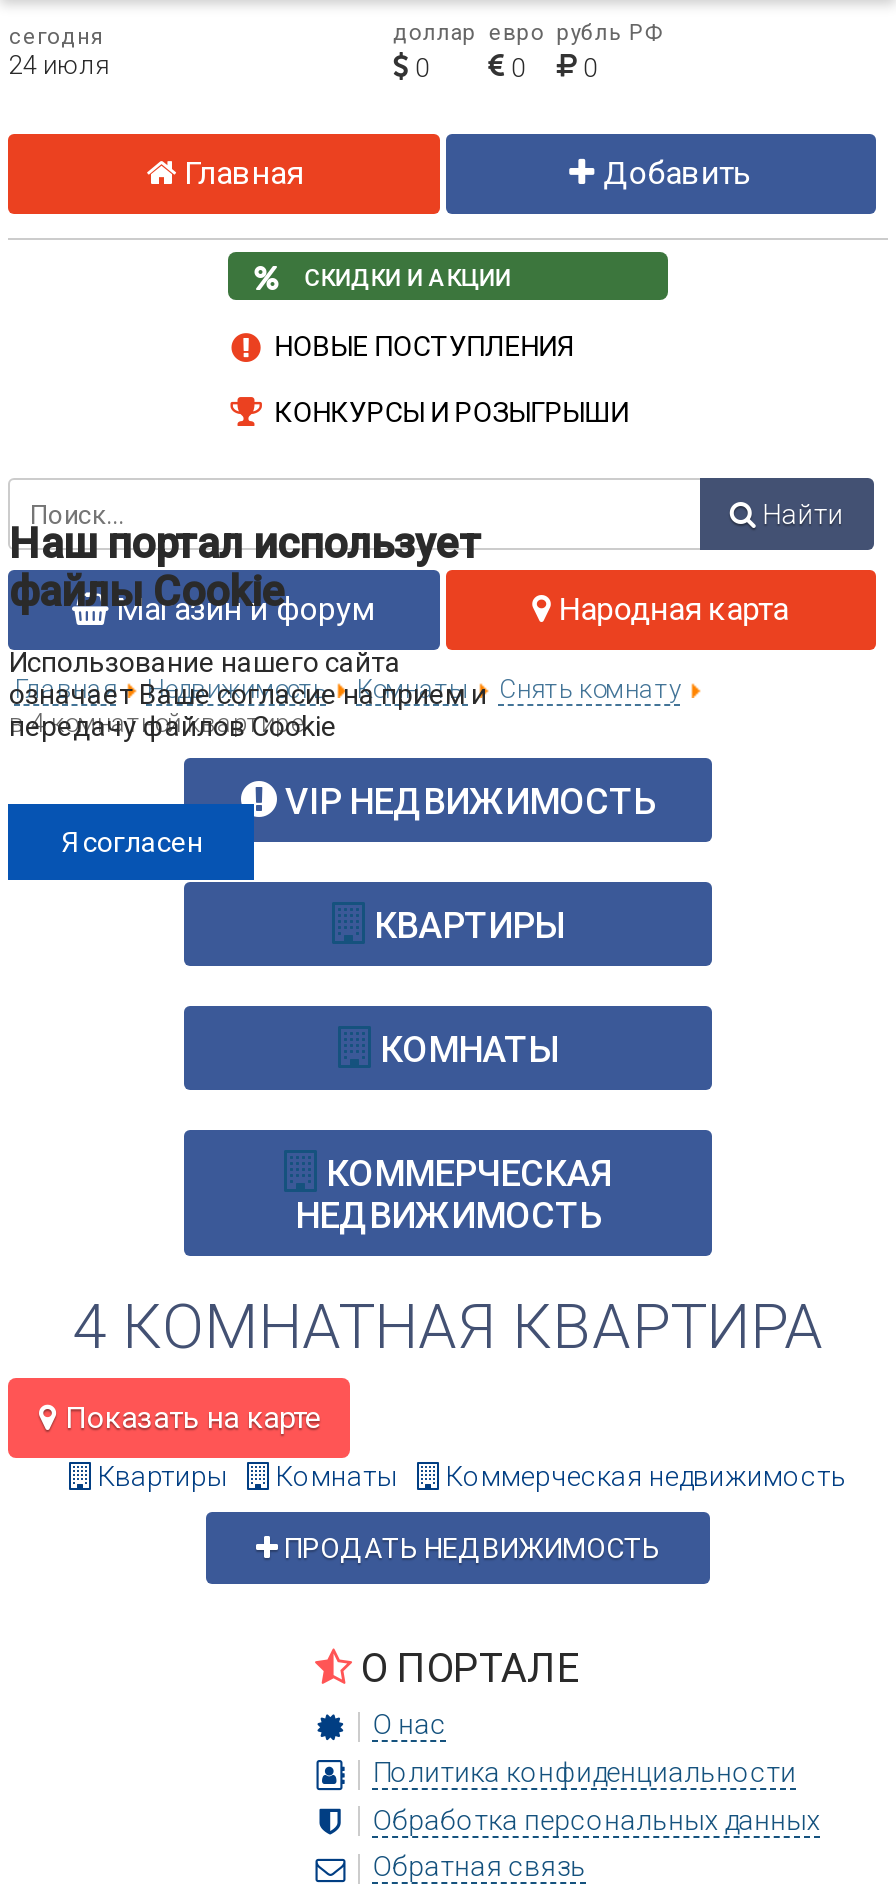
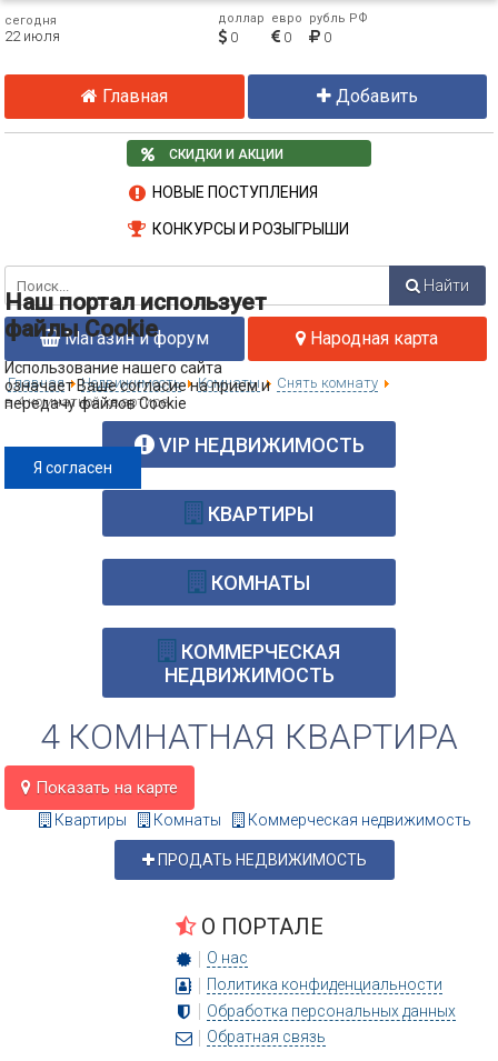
[9,49,109,79] 24 июля -> [5,27,61,44] 22 июля

